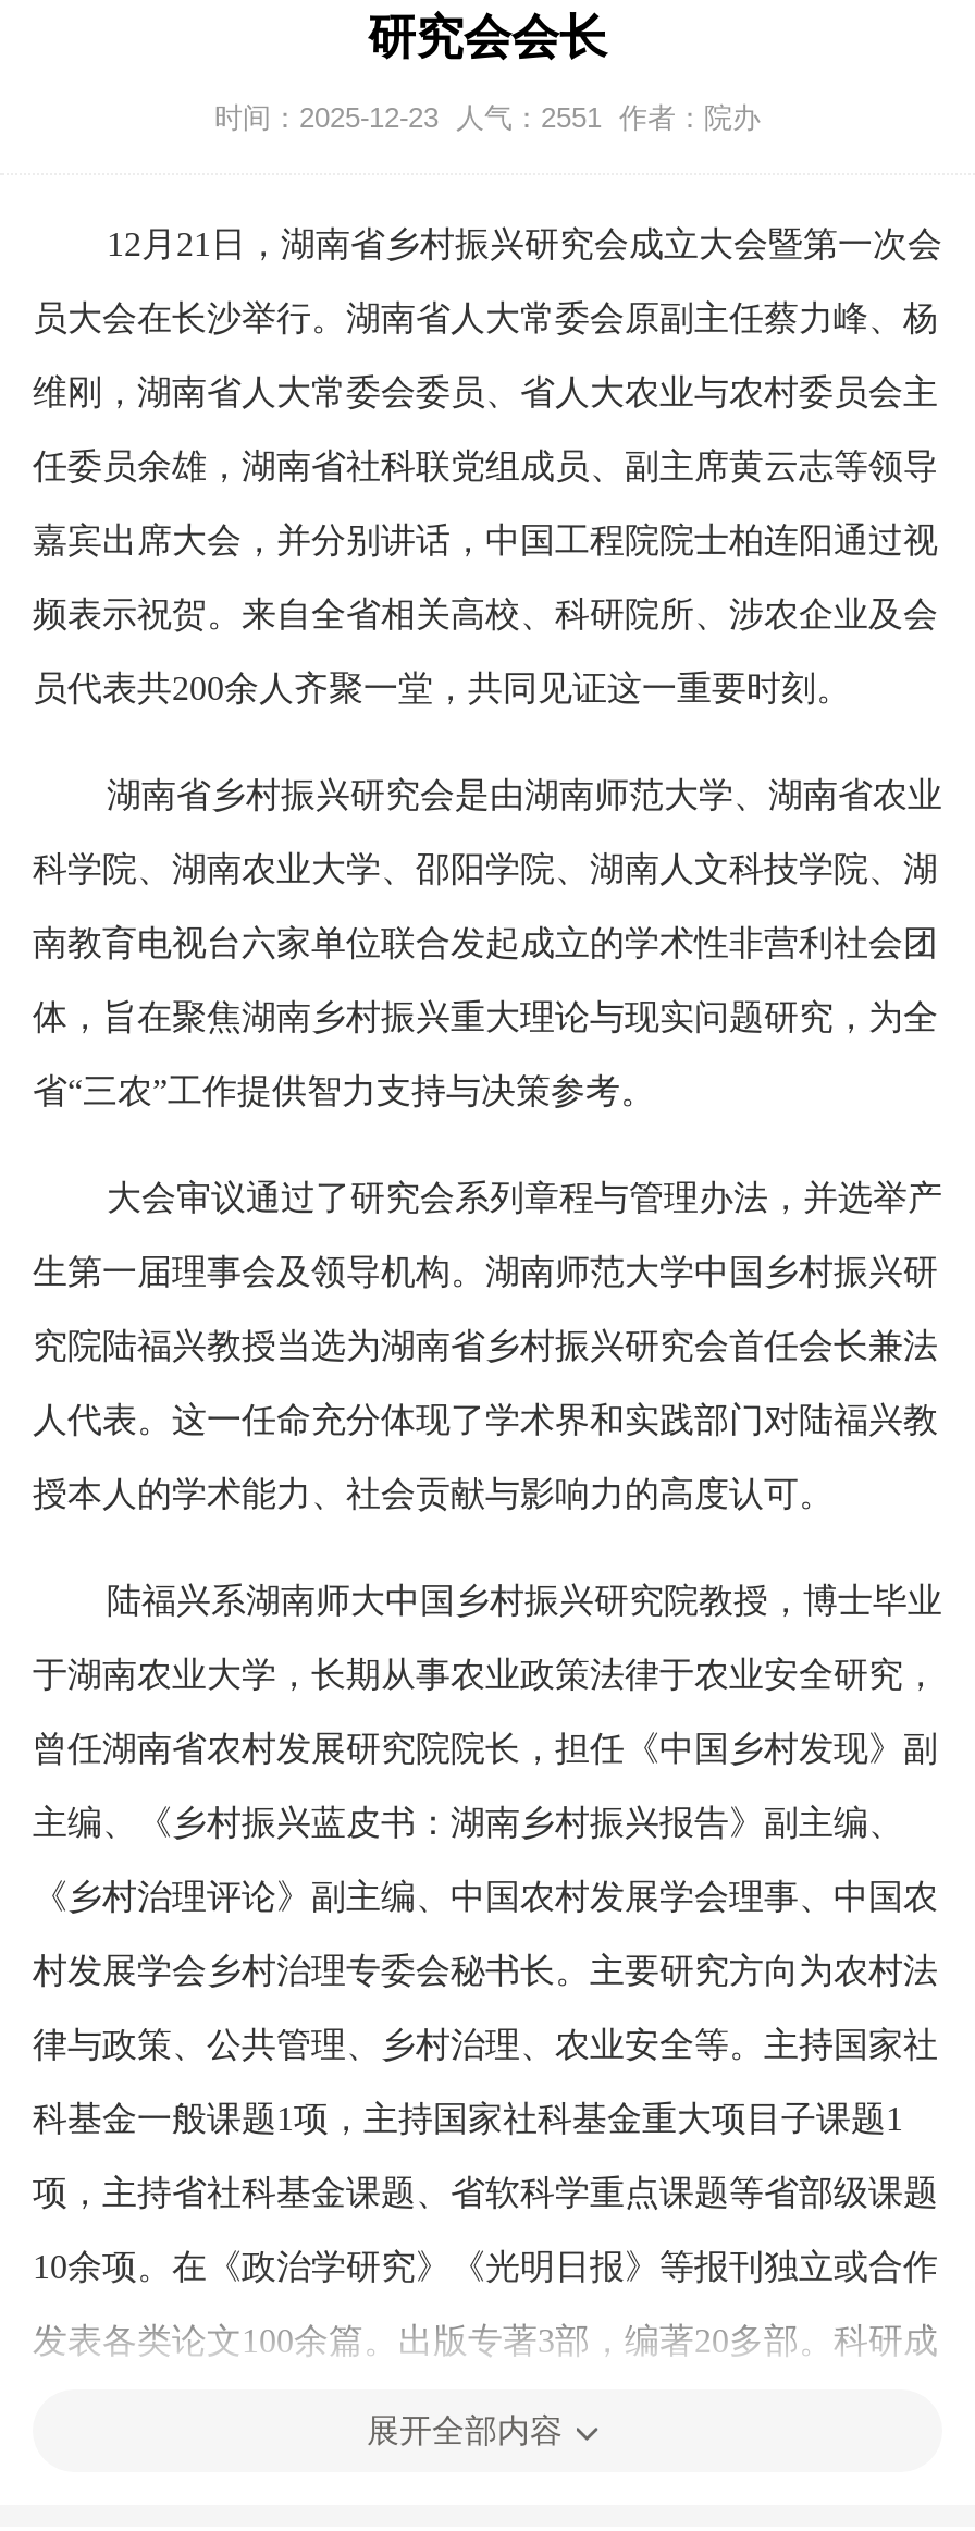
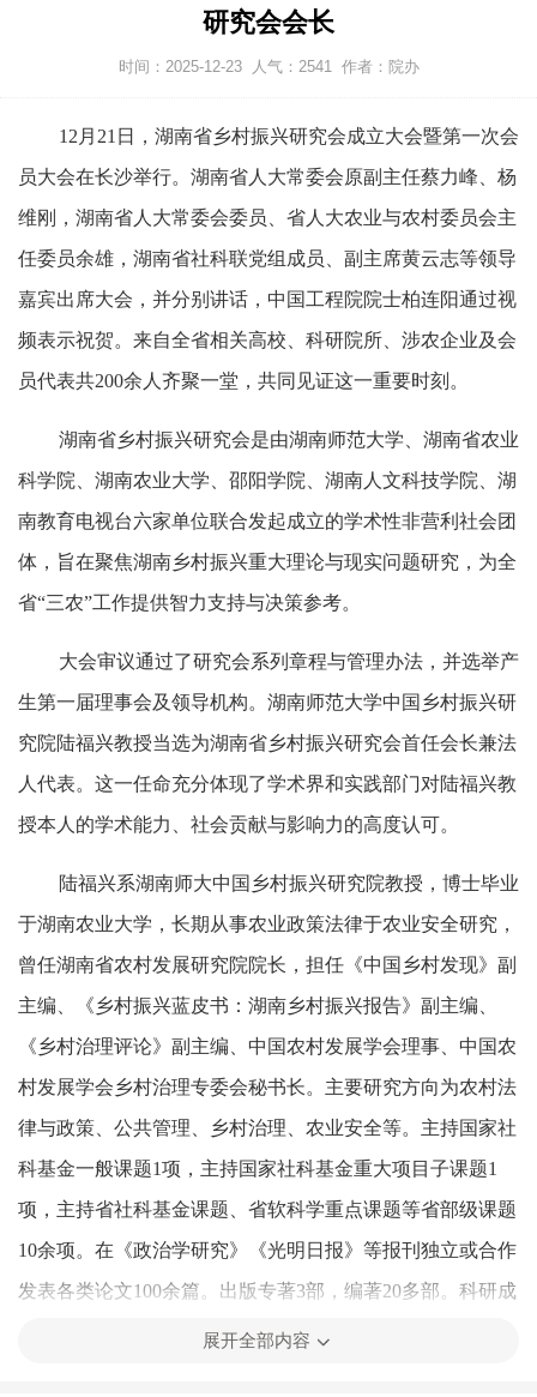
[214,101,761,134] 时间：2025-12-23 人气：2551 作者：院办 -> [118,58,419,76] 时间：2025-12-23 人气：2541 作者：院办

